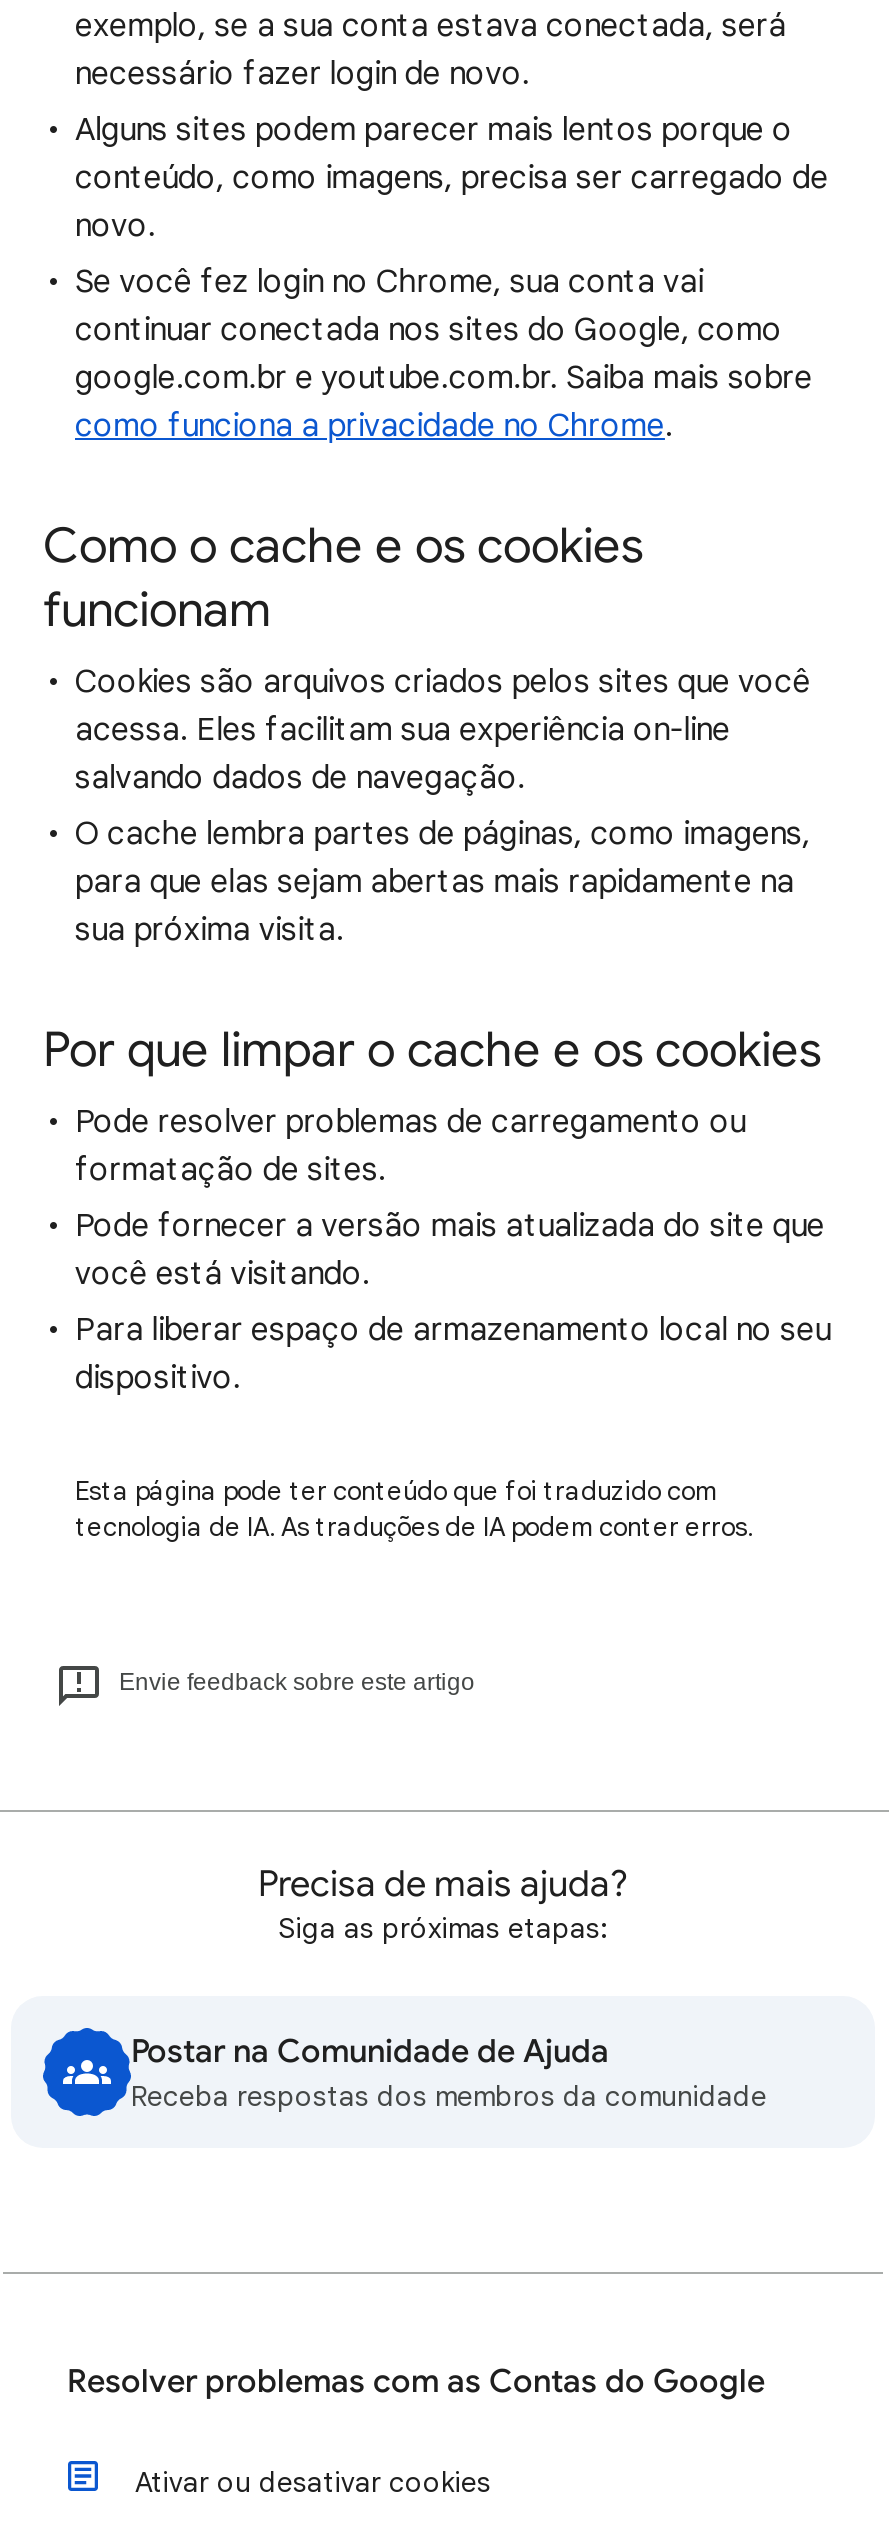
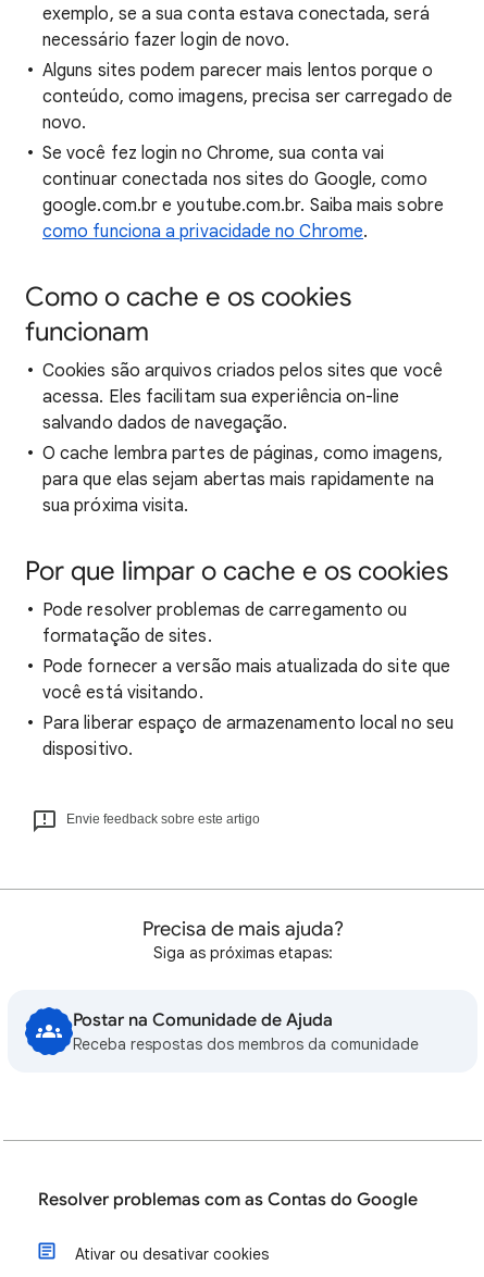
[75,1475,753,1545] Esta página pode ter conteúdo que foi traduzido com | tecnologia de IA. As traduções de IA podem conter erros. -> none

